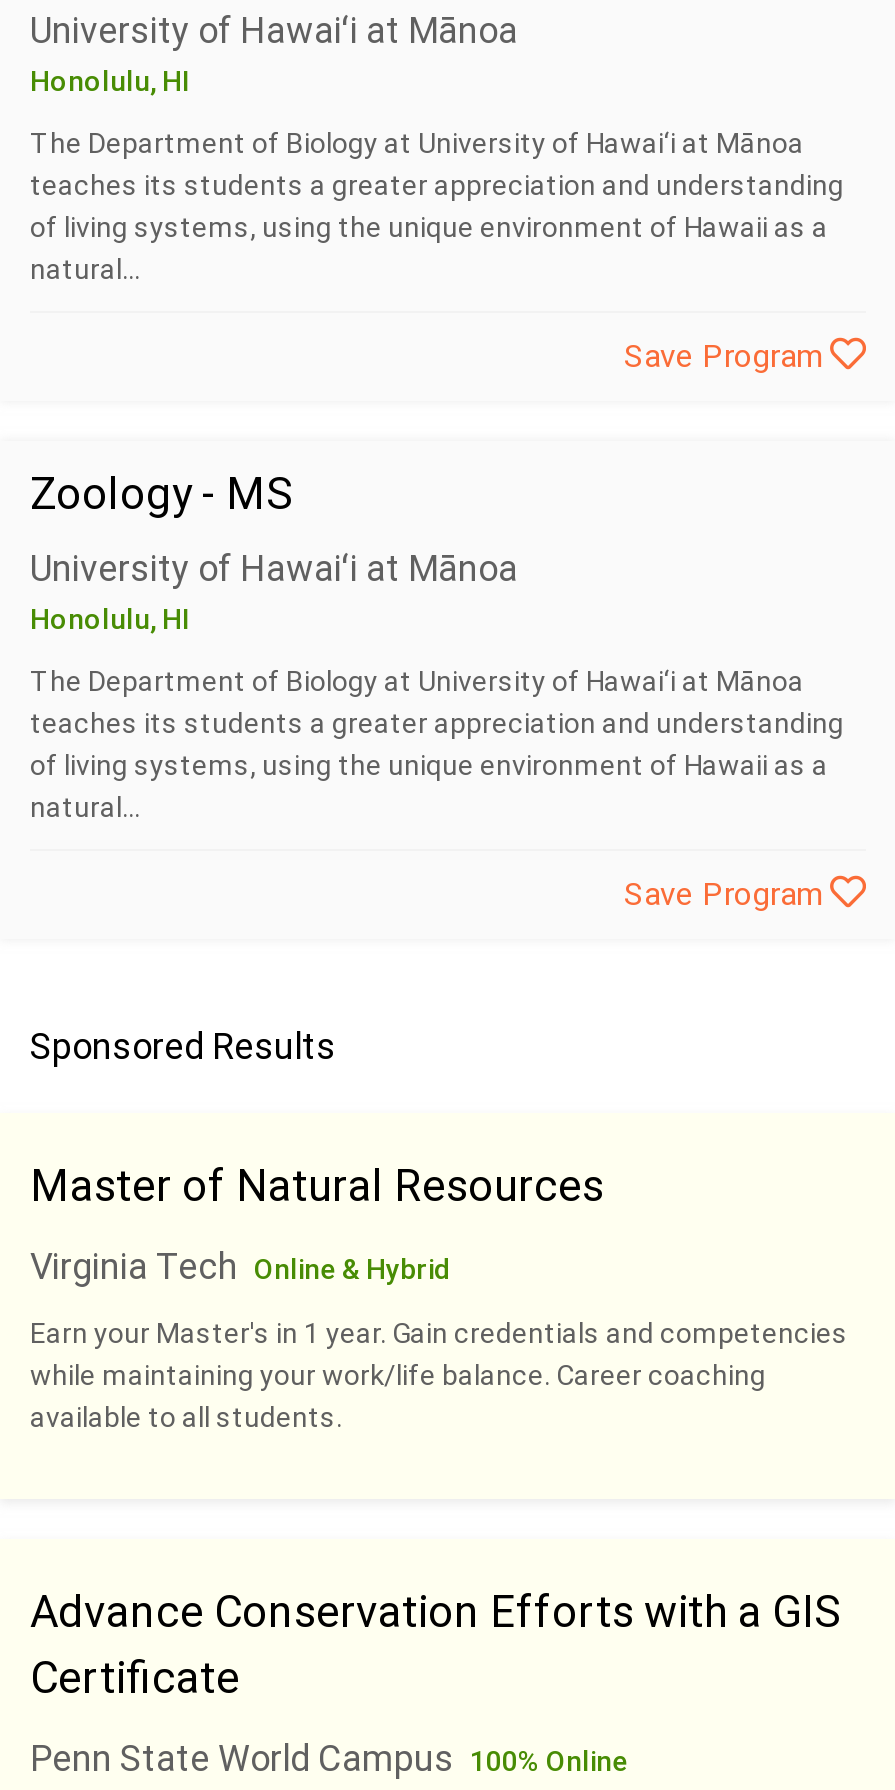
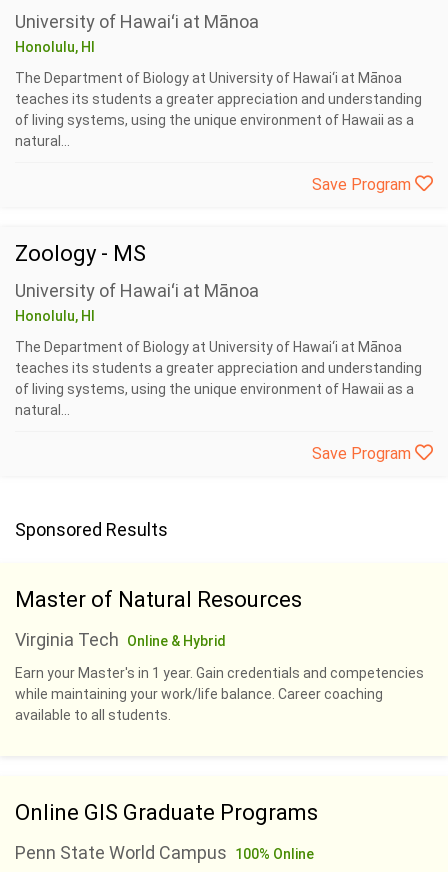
[30,1587,840,1703] Advance Conservation Efforts with a GIS | Certificate -> [15,800,318,825] Online GIS Graduate Programs

